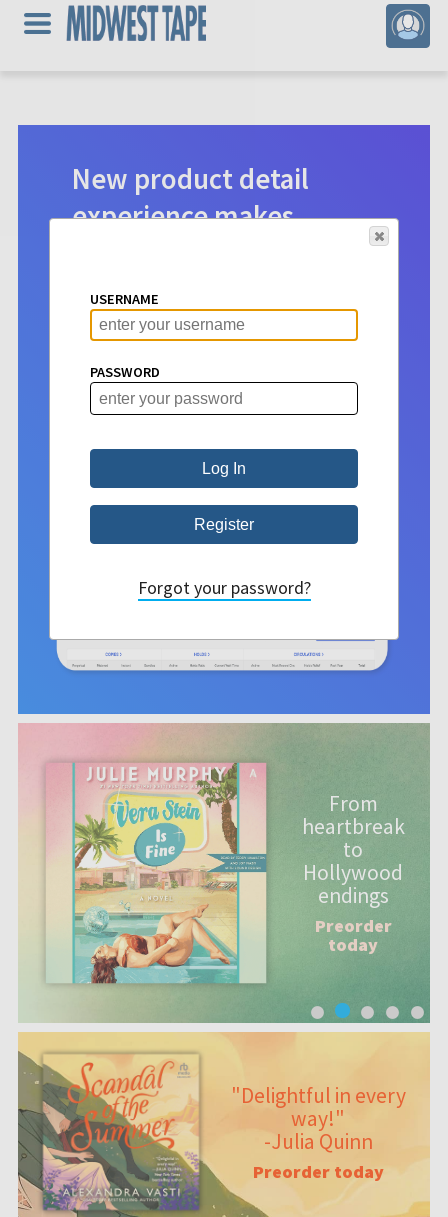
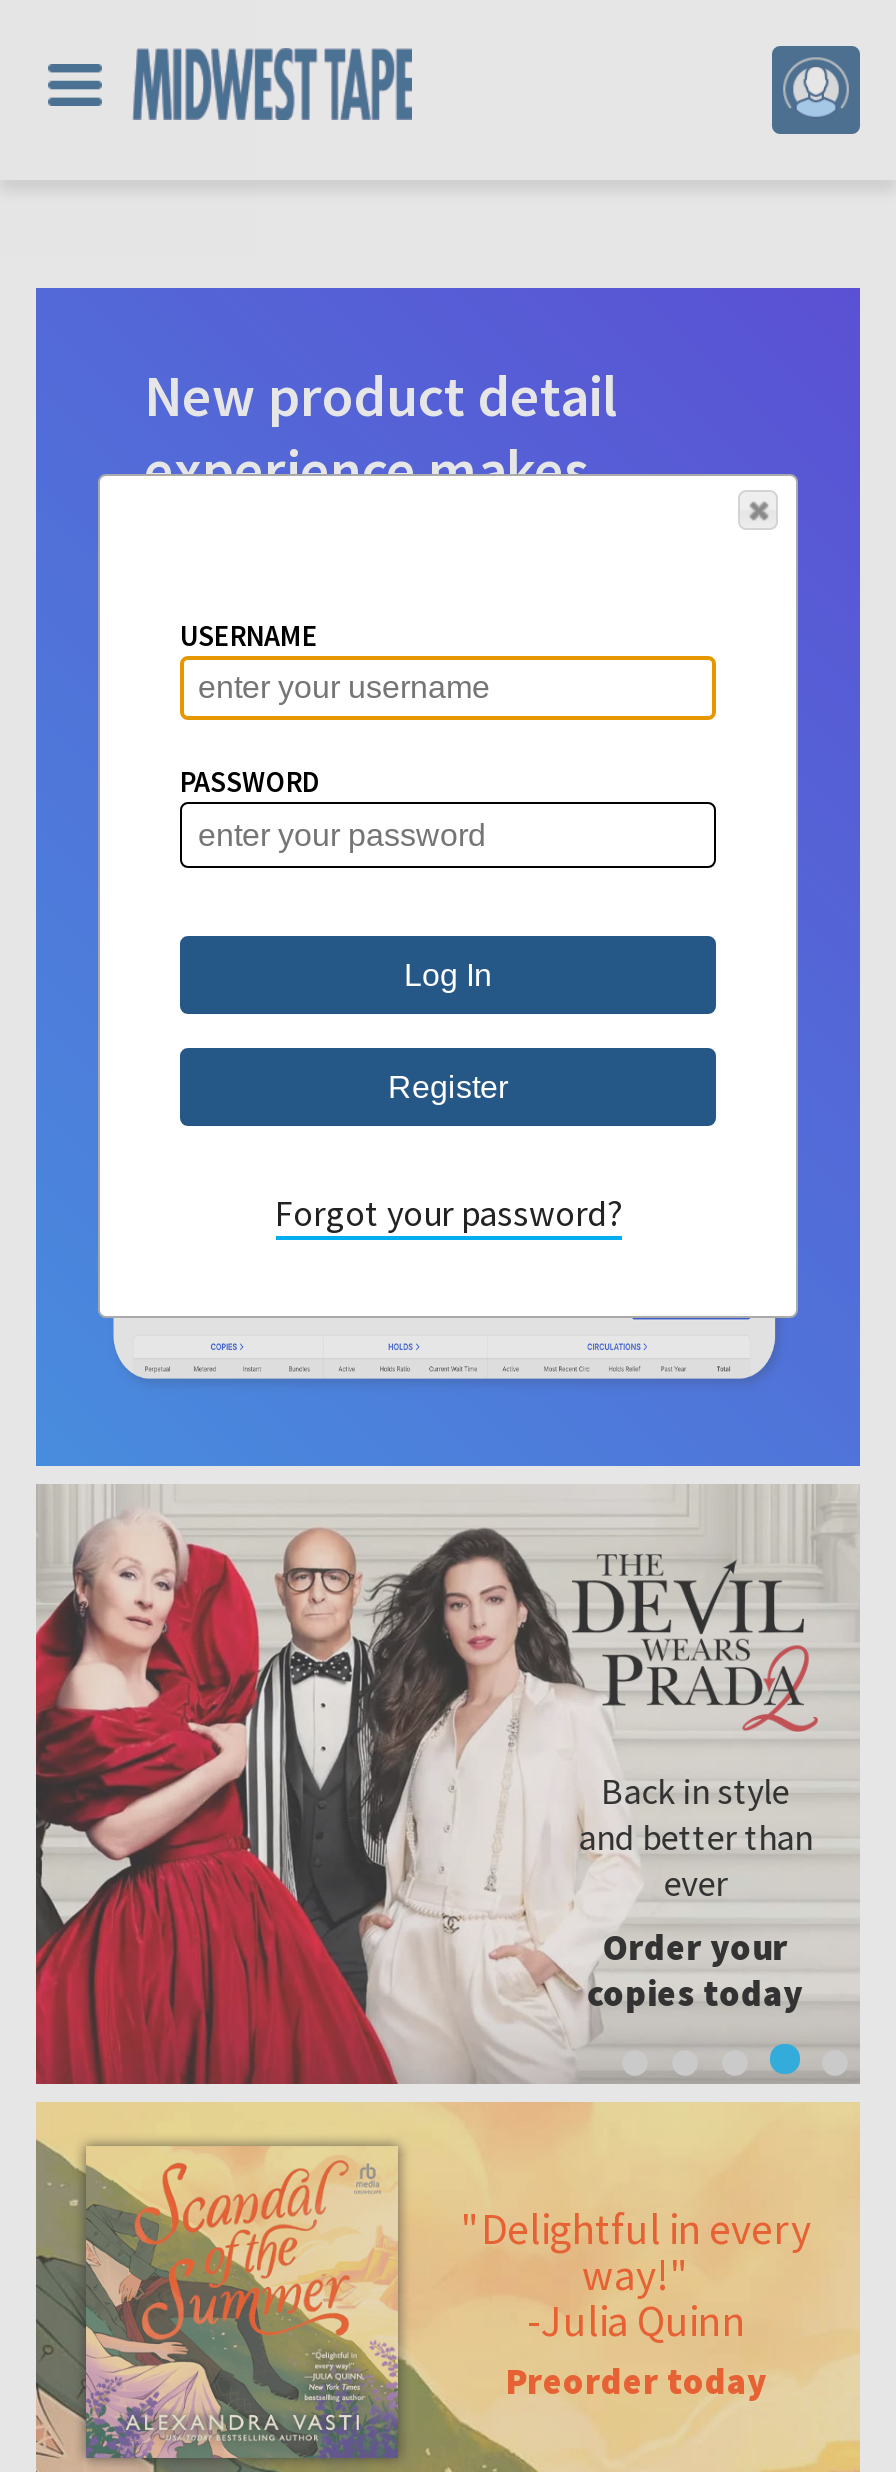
[18,723,430,1023] [image] | From | heartbreak | to | Hollywood | endings | Preorder | today -> [34,1484,858,2086] [image] | Back in style | and better than | ever | Order your | copies today

